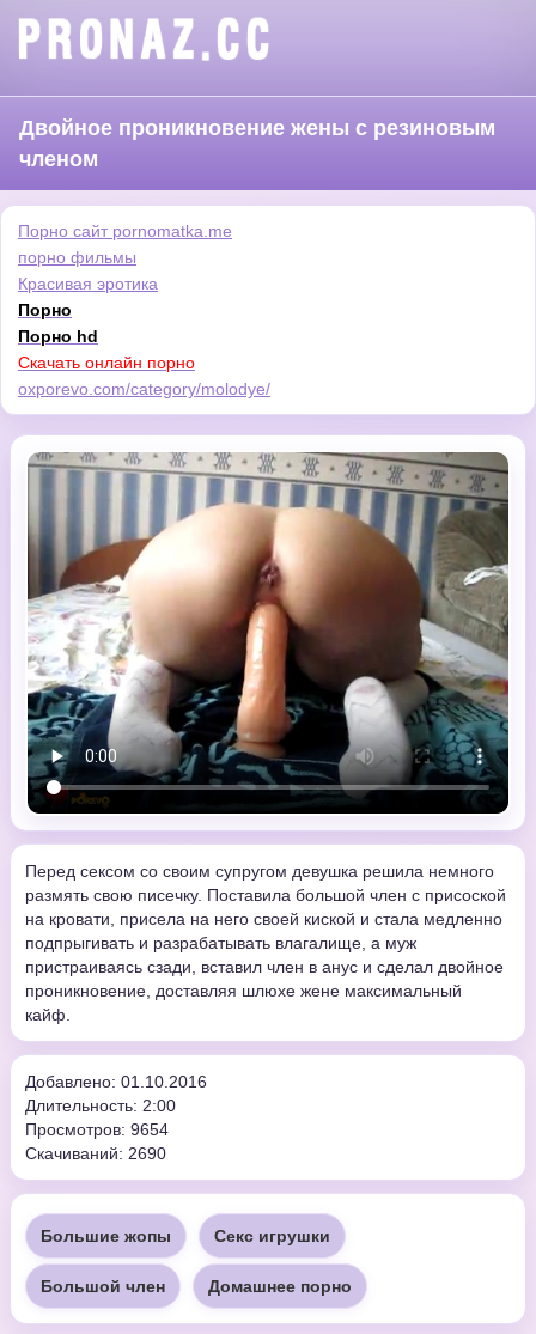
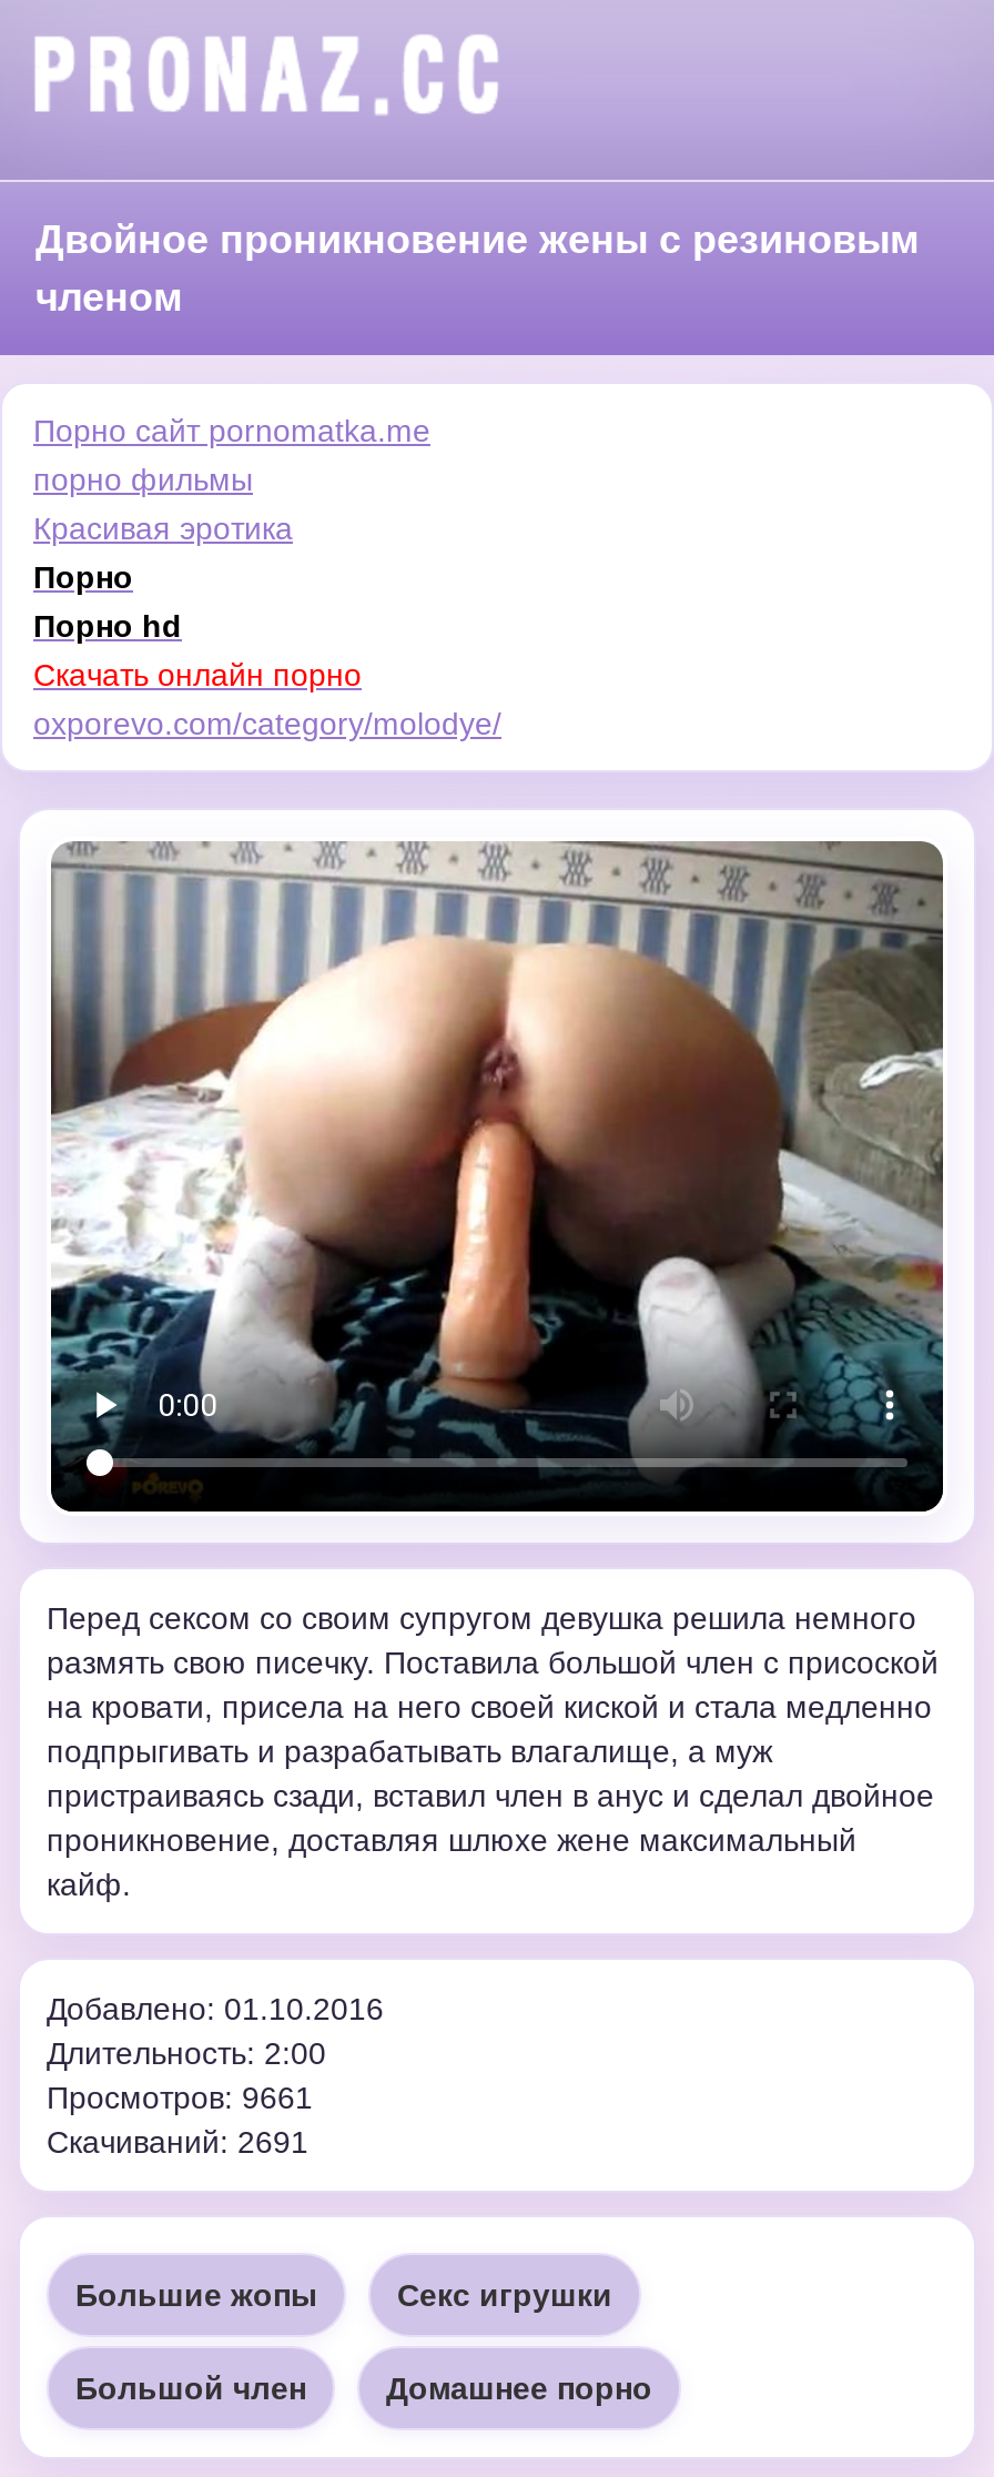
[25,1119,169,1138] Просмотров: 9654 -> [47,2079,313,2114] Просмотров: 9661
[25,1143,166,1162] Скачиваний: 2690 -> [47,2123,308,2158] Скачиваний: 2691

